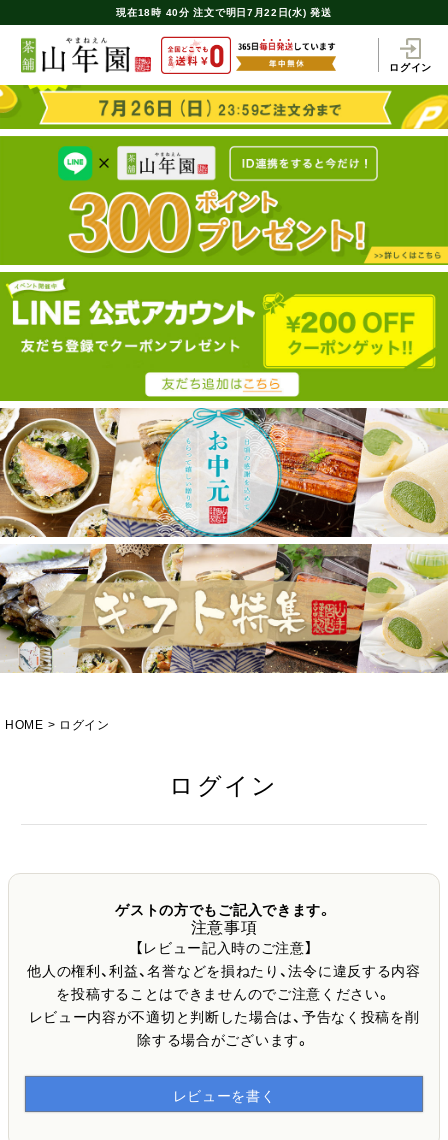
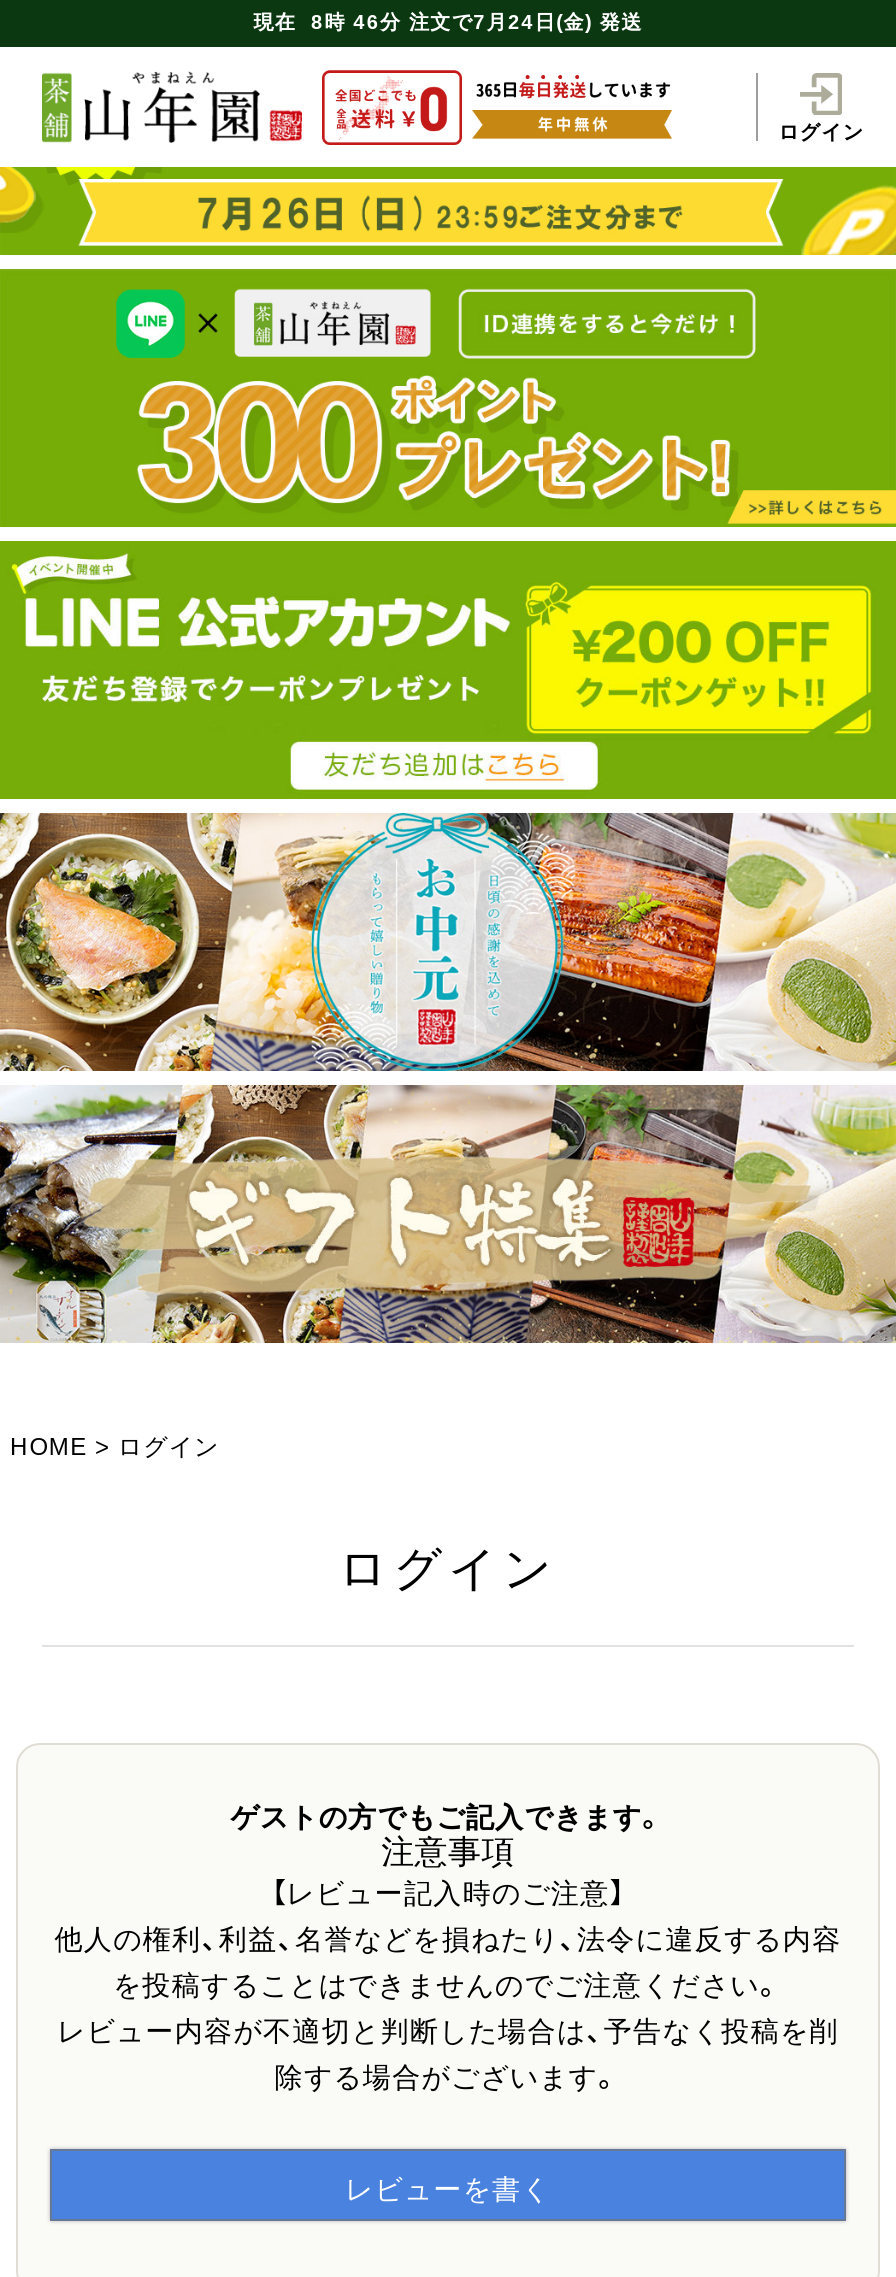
[116,6,332,17] 現在18時 40分注文で明日7月22日(水) 発送 -> [253,10,643,32] 現在8時 46分注文で7月24日(金) 発送

